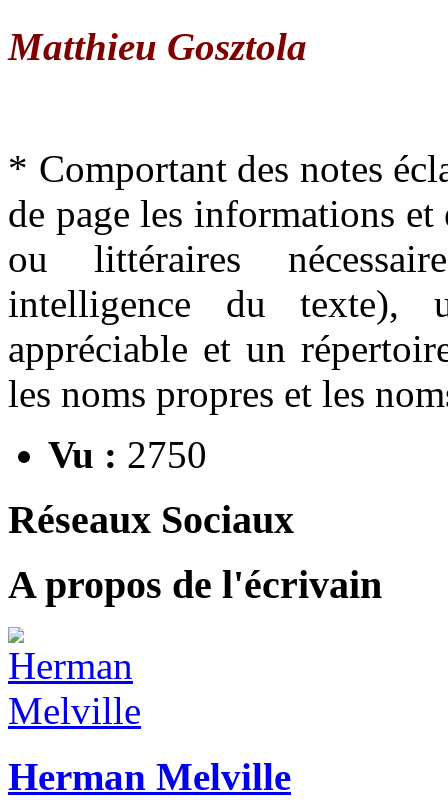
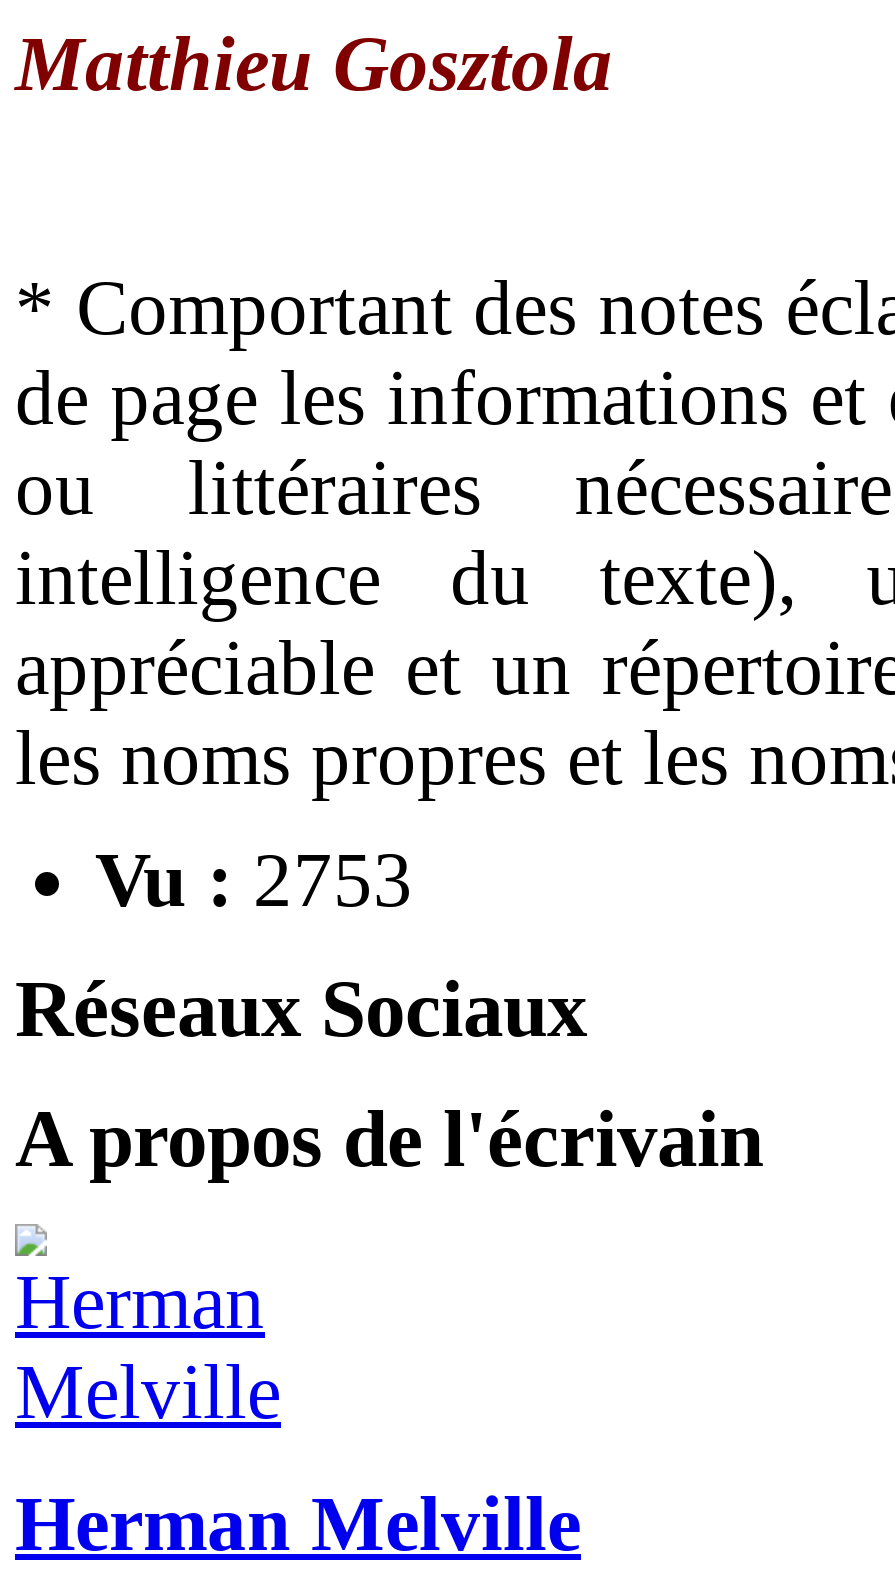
[48,433,207,476] Vu : 2750 -> [95,836,413,922] Vu : 2753

